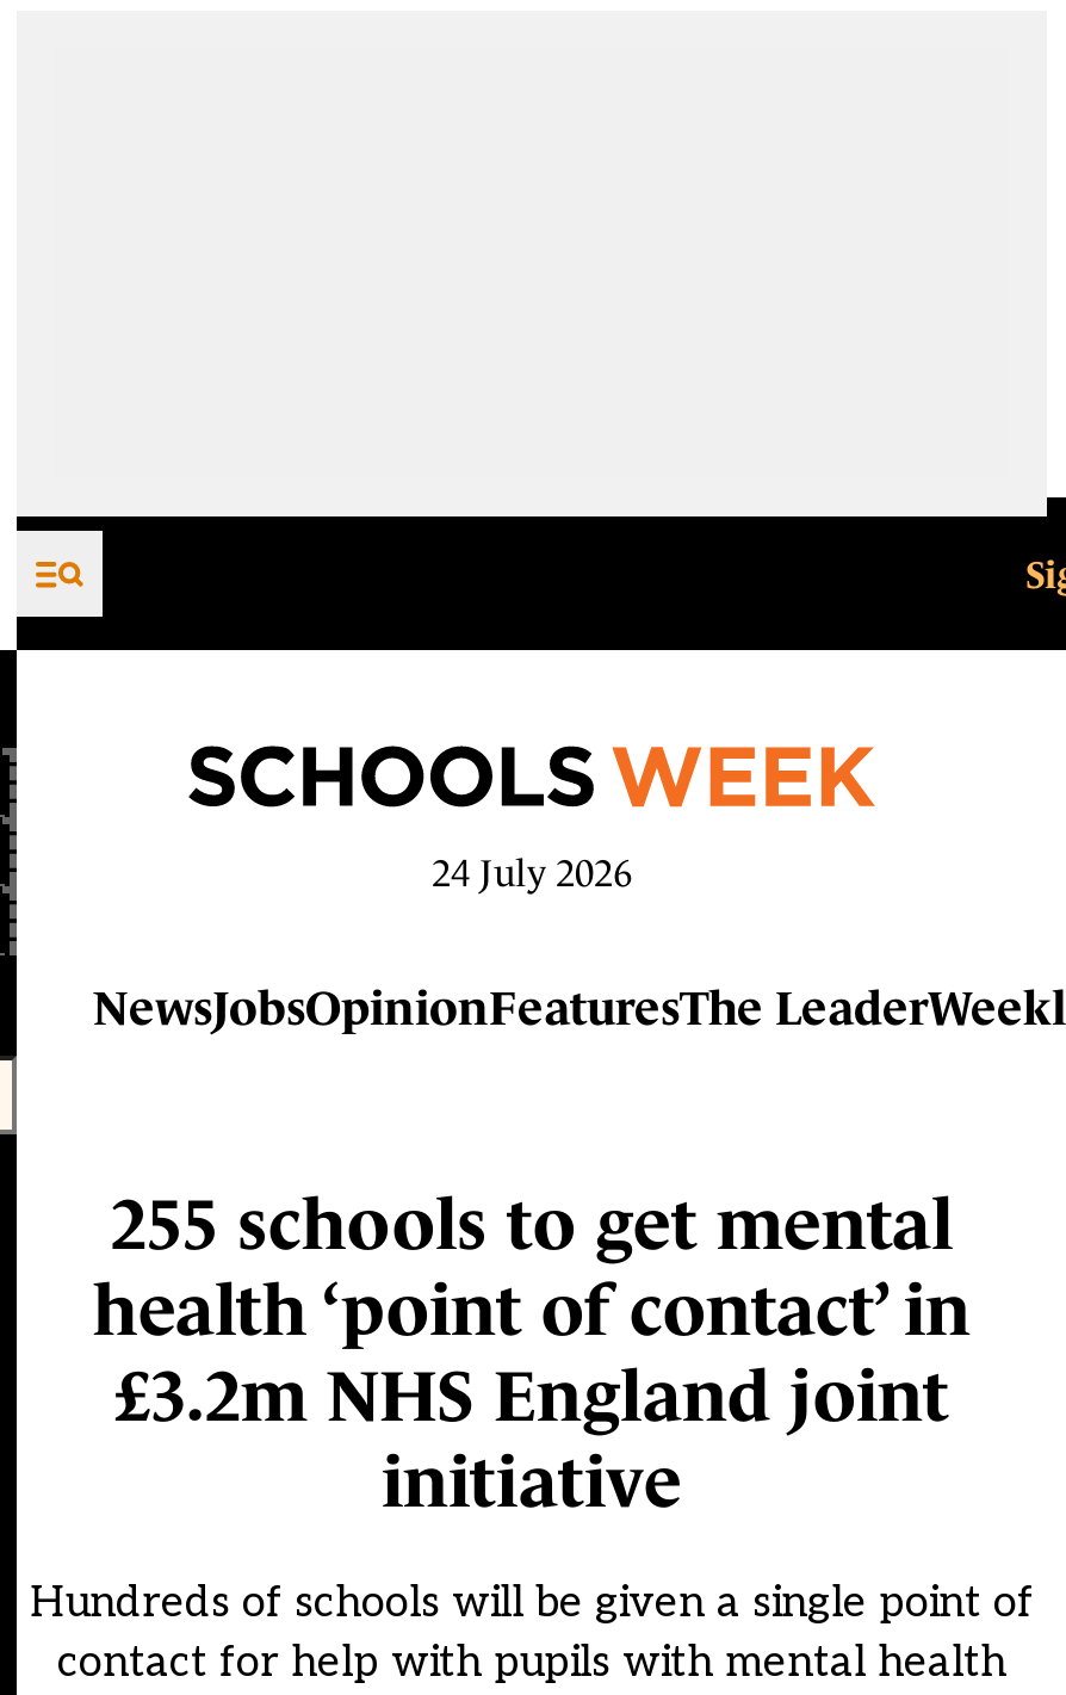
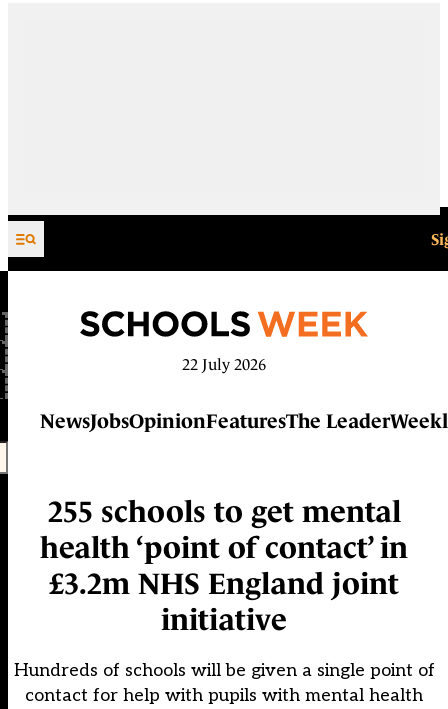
[432,853,632,893] 24 July 2026 -> [182,356,266,373] 22 July 2026

